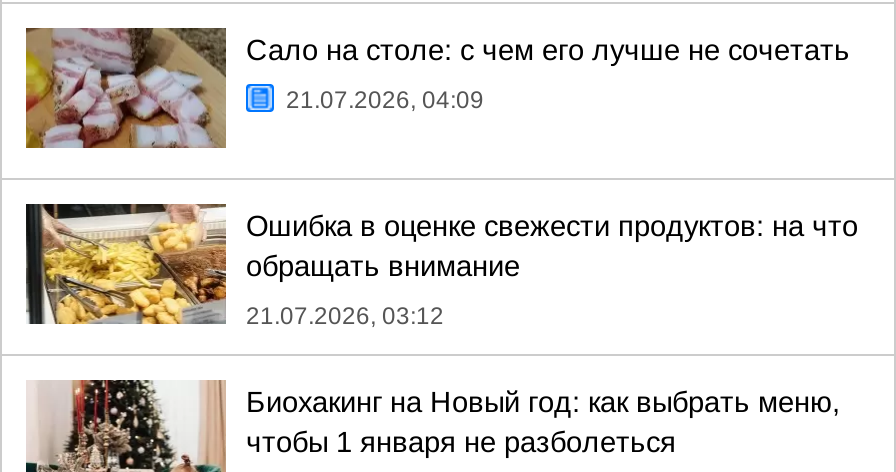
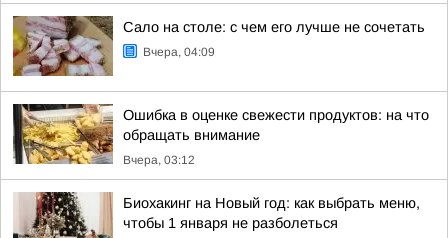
[286,86,484,114] 21.07.2026, 04:09 -> [143,45,215,59] Вчера, 04:09
[246,302,444,330] 21.07.2026, 03:12 -> [123,153,195,167] Вчера, 03:12

